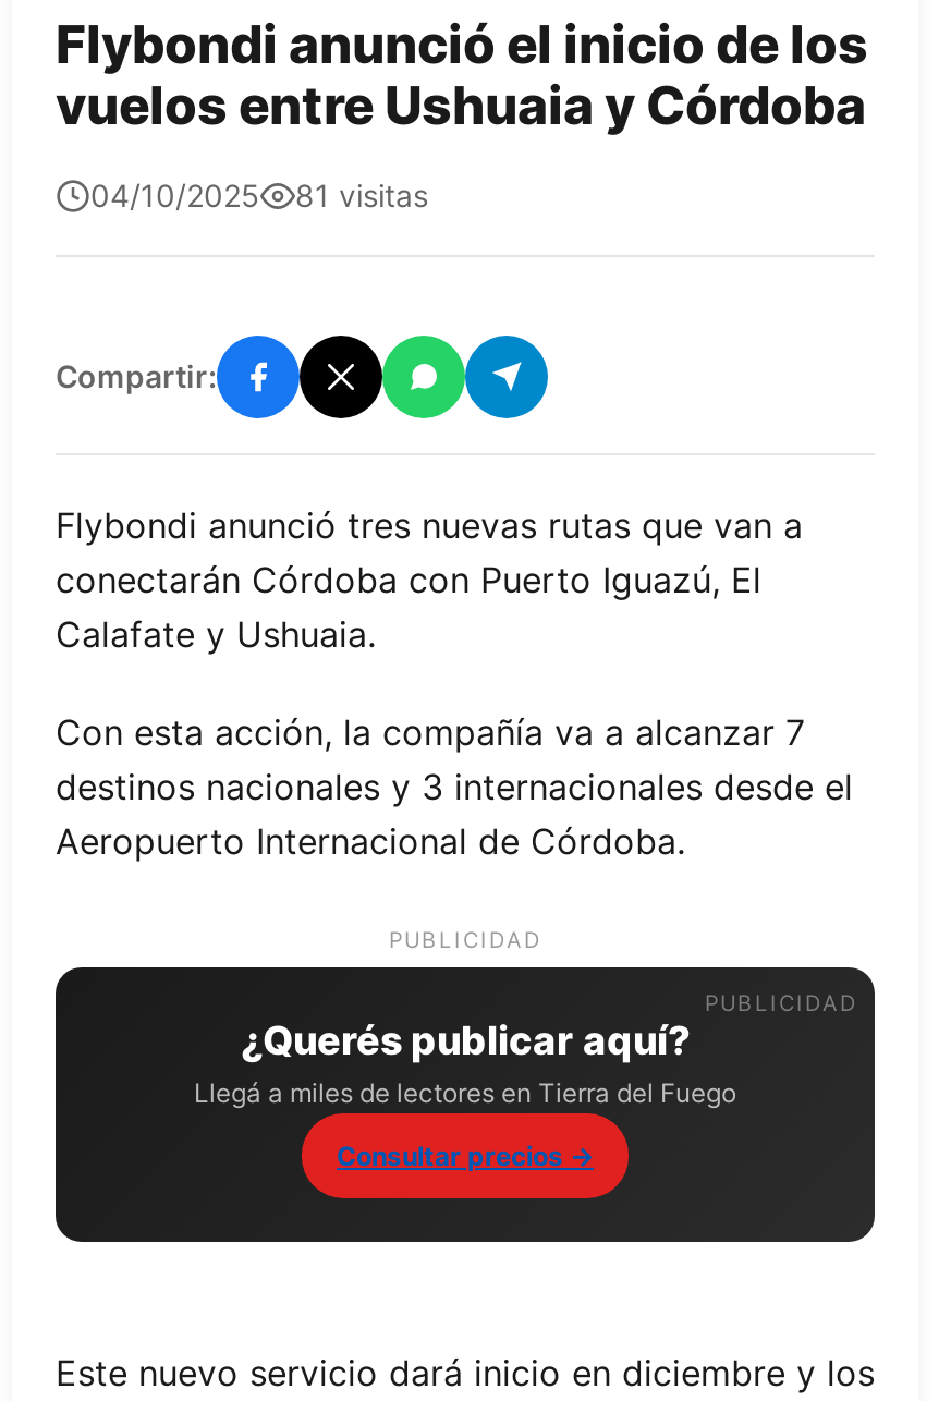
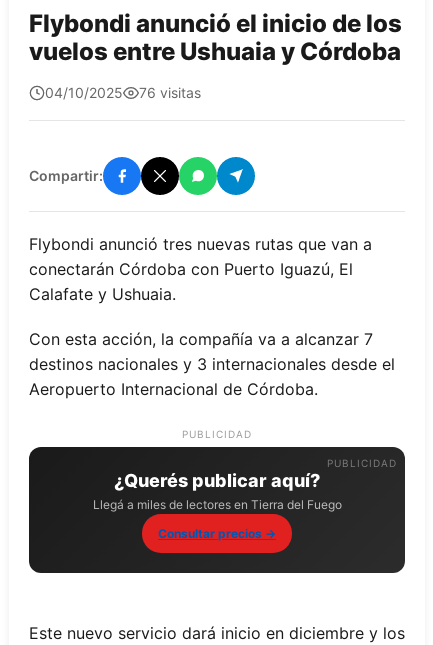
[295,178,428,215] 81 visitas -> [139,83,201,100] 76 visitas

